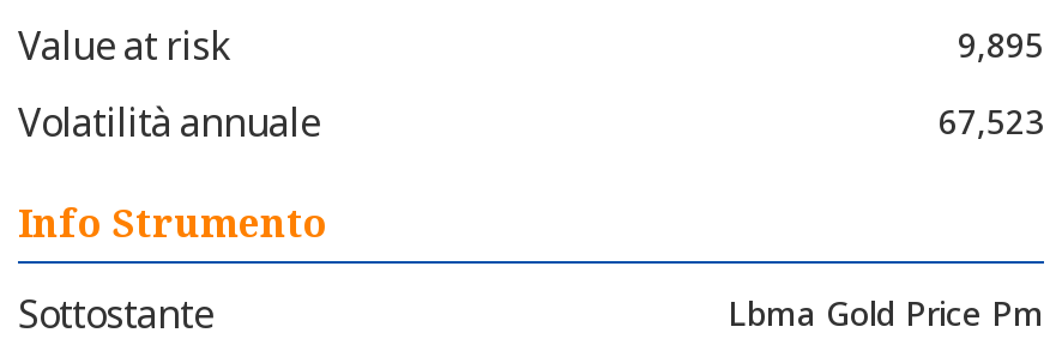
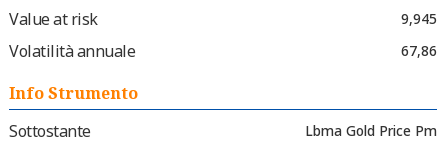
[958,22,1044,67] 9,895 -> [401,9,437,28] 9,945
[939,98,1044,144] 67,523 -> [401,41,437,60] 67,86

